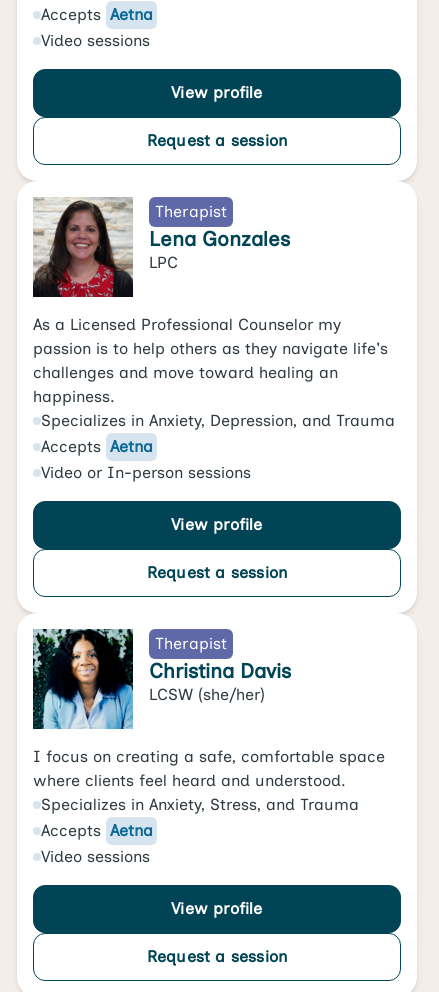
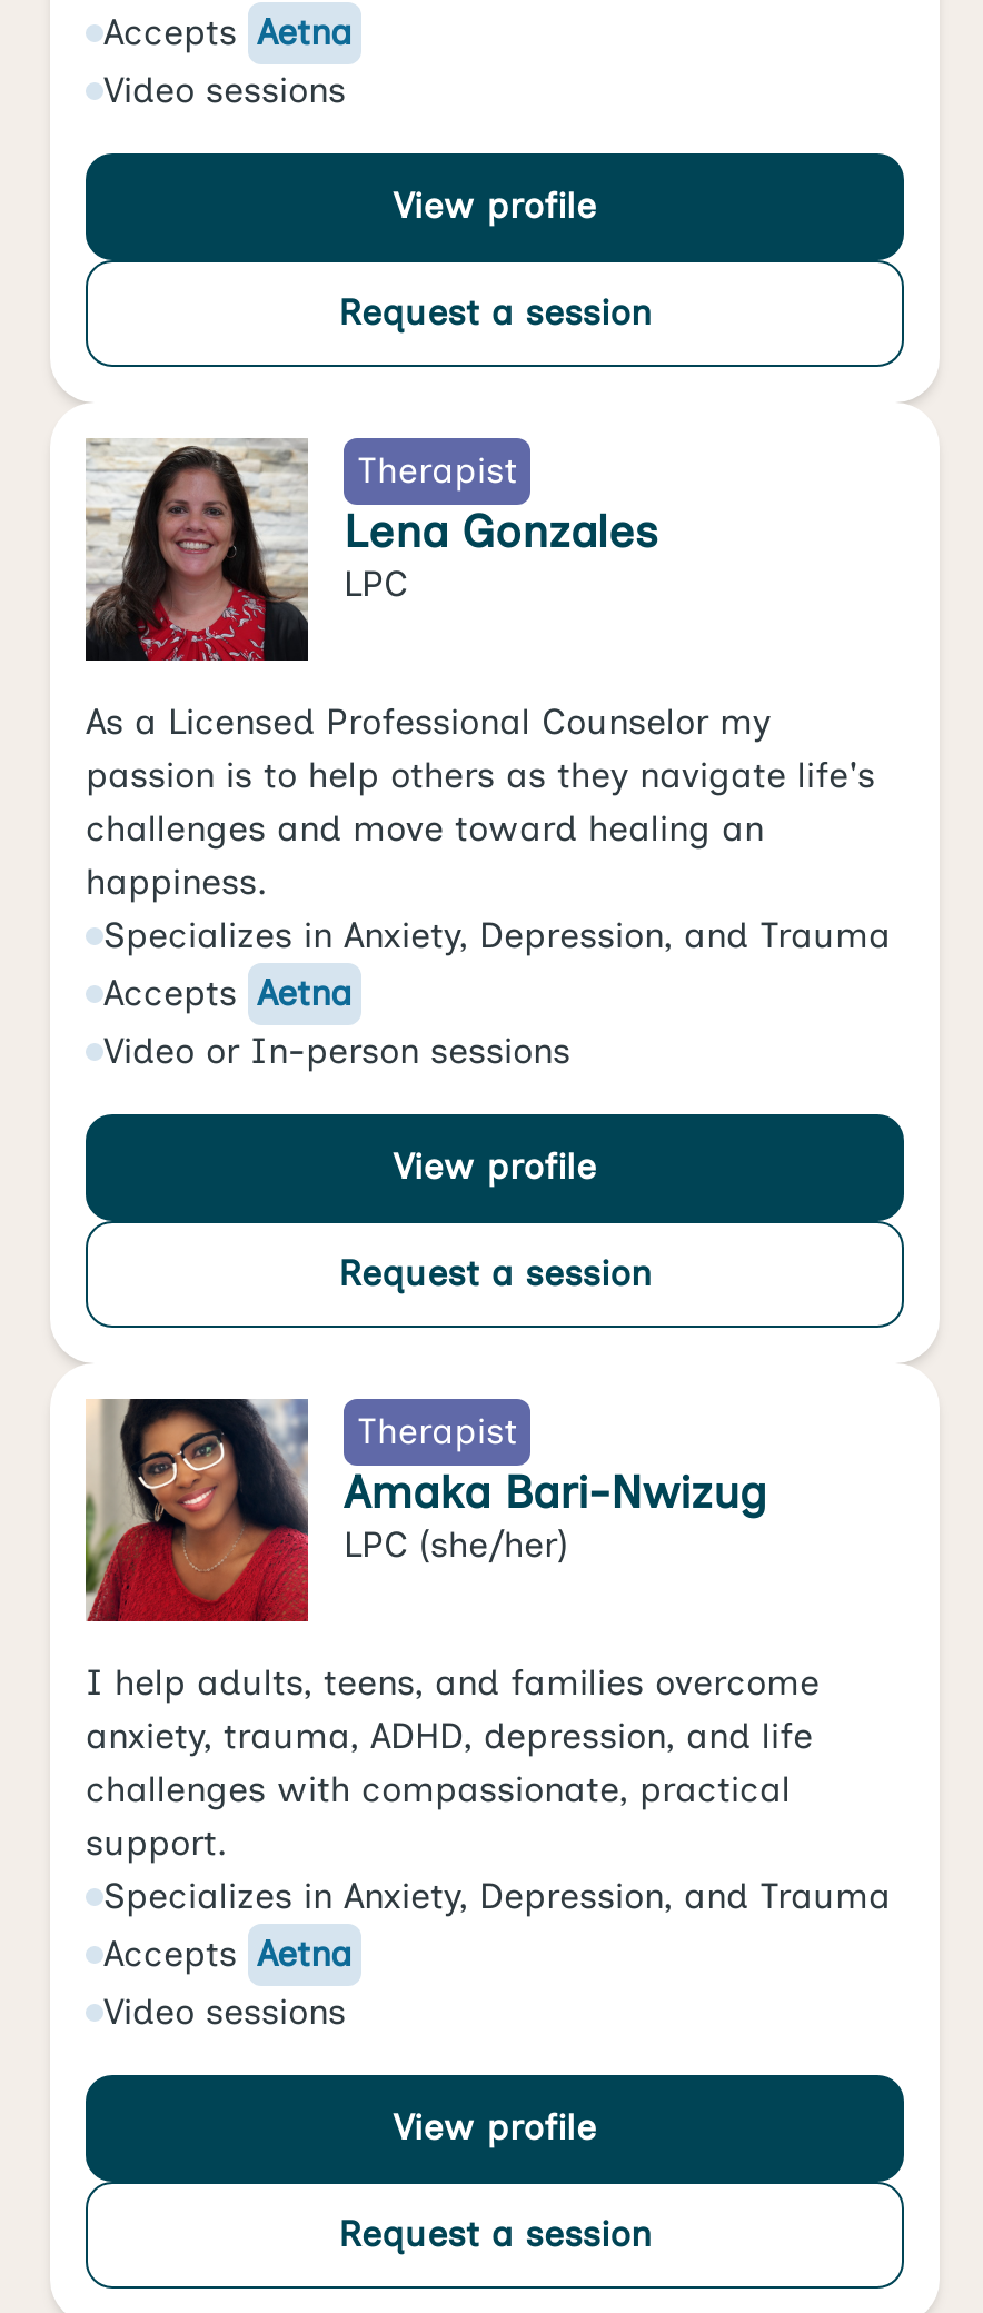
[32,628,291,704] [image] | Christina Davis | LCSW (she/her) -> [83,1397,766,1624] [image] | Amaka Bari-Nwizug | LPC (she/her)
[33,747,385,814] I focus on creating a safe, comfortable space | where clients feel heard and understood. | Specializes in Anxiety, Stress, and Trauma -> [86,1661,891,1917] I help adults, teens, and families overcome | anxiety, trauma, ADHD, depression, and life | challenges with compassionate, practical | support. | Specializes in Anxiety, Depression, and Trauma

